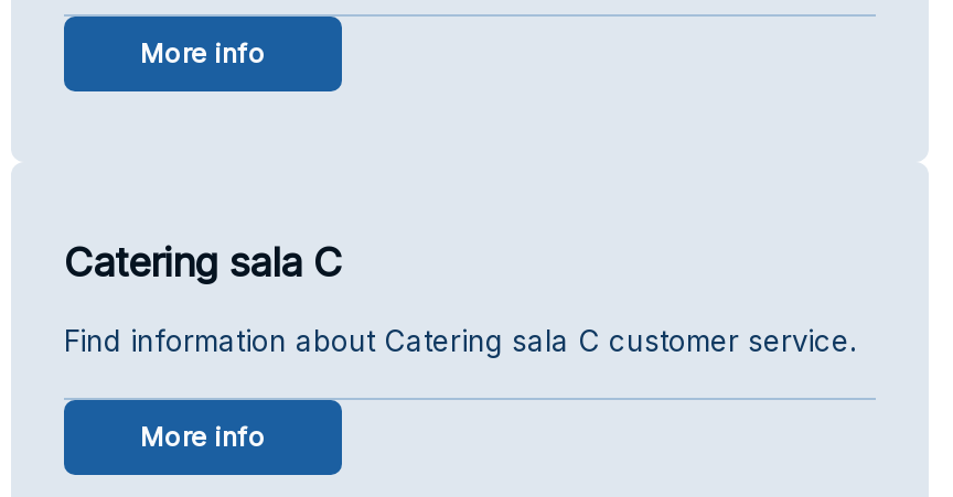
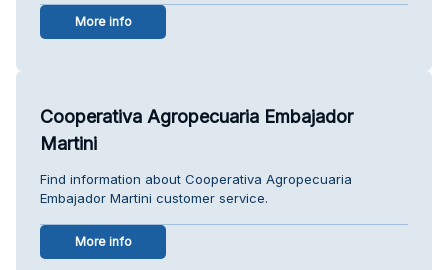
[64,238,342,284] Catering sala C -> [40,105,353,153] Cooperativa Agropecuaria Embajador | Martini
[64,322,856,357] Find information about Catering sala C customer service. -> [40,170,352,205] Find information about Cooperativa Agropecuaria | Embajador Martini customer service.

